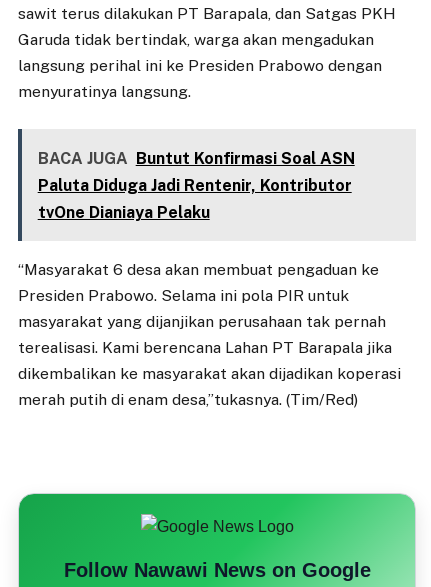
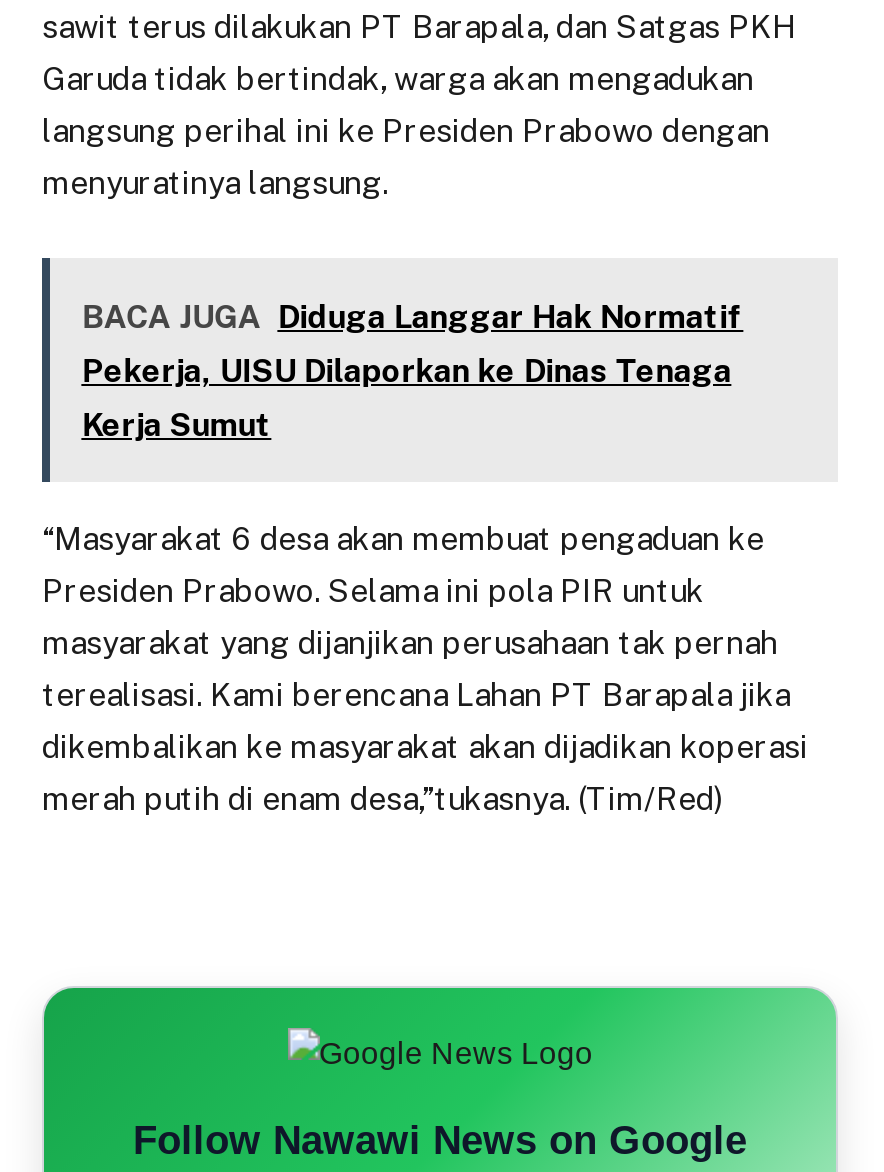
[38,149,355,222] BACA JUGA Buntut Konfirmasi Soal ASN | Paluta Diduga Jadi Rentenir, Kontributor | tvOne Dianiaya Pelaku -> [81,297,743,443] BACA JUGA Diduga Langgar Hak Normatif | Pekerja, UISU Dilaporkan ke Dinas Tenaga | Kerja Sumut

